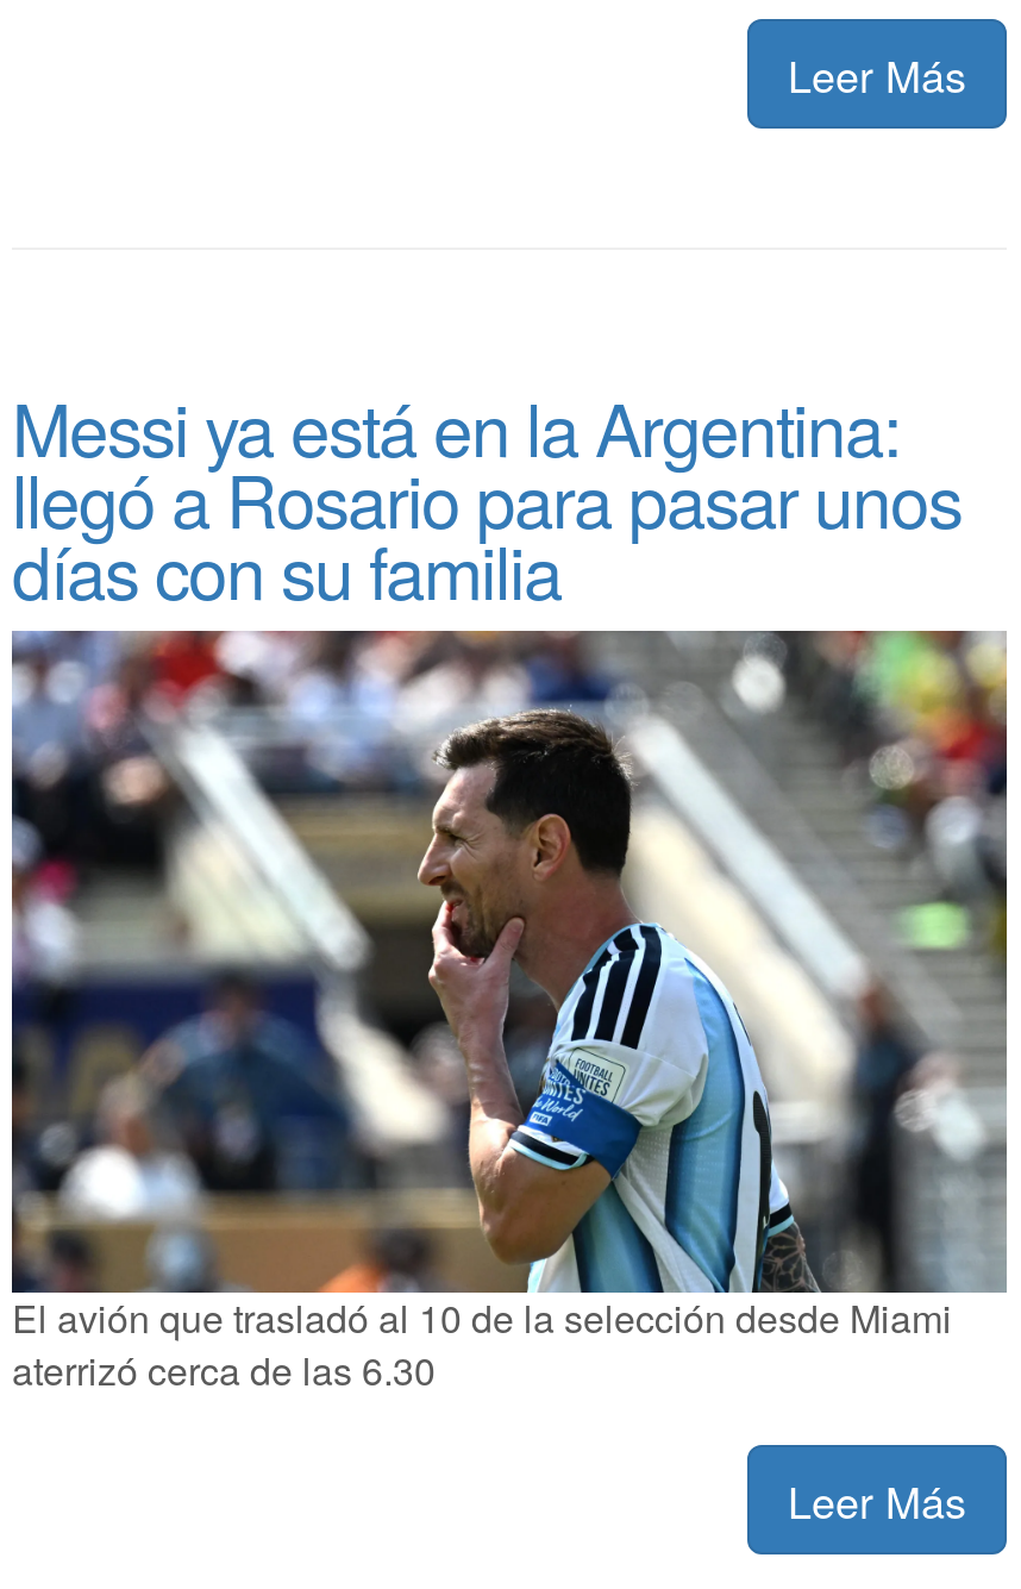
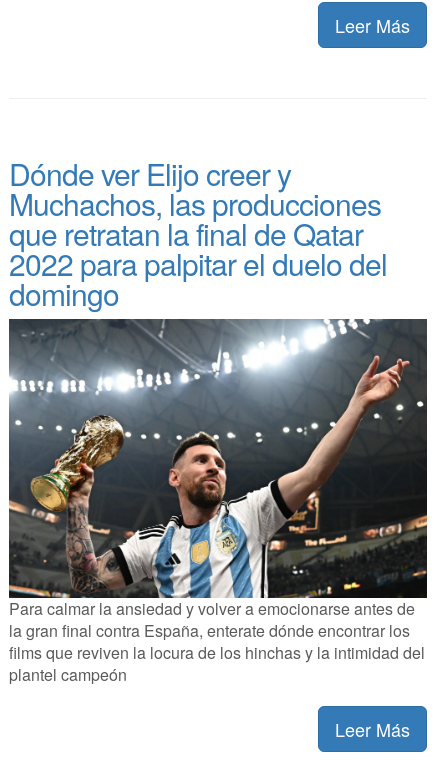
[12,375,962,620] Messi ya está en la Argentina: | llegó a Rosario para pasar unos | días con su familia -> [9,152,387,315] Dónde ver Elijo creer y | Muchachos, las producciones | que retratan la final de Qatar | 2022 para palpitar el duelo del | domingo
[12,627,1009,1168] [image] -> [9,318,428,589] [image]
[12,1291,952,1398] El avión que trasladó al 10 de la selección desde Miami | aterrizó cerca de las 6.30 -> [9,597,425,686] Para calmar la ansiedad y volver a emocionarse antes de | la gran final contra España, enterate dónde encontrar los | films que reviven la locura de los hinchas y la intimidad del | plantel campeón

